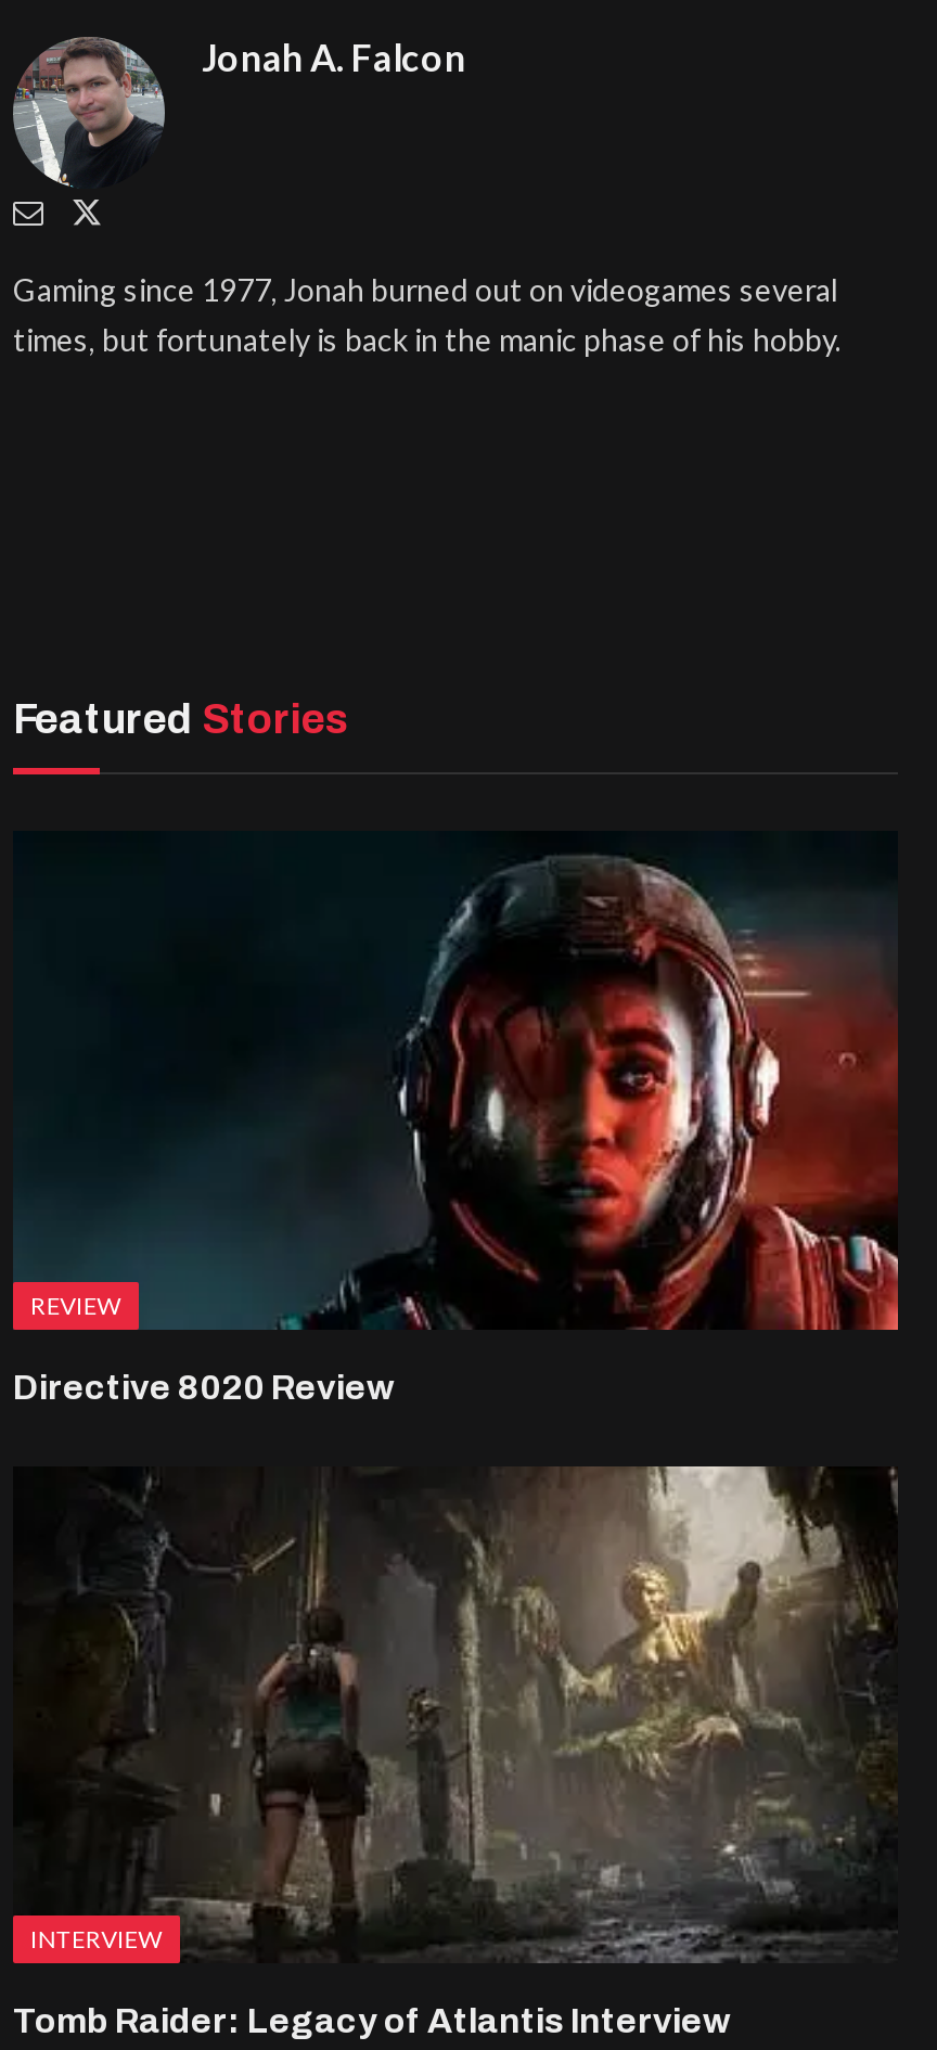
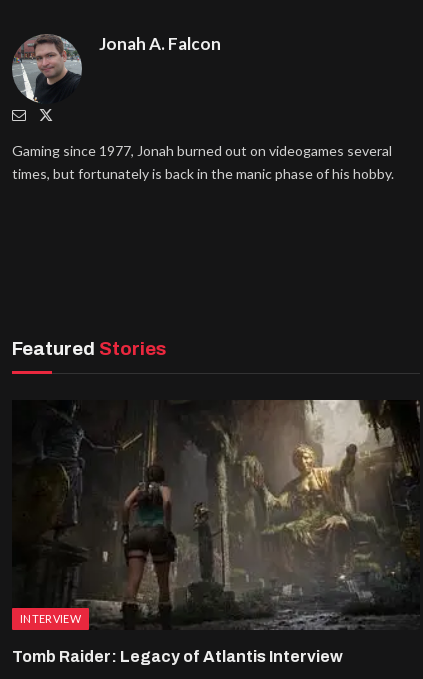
[13,855,900,1405] [image] | REVIEW | Directive 8020 Review -> none

